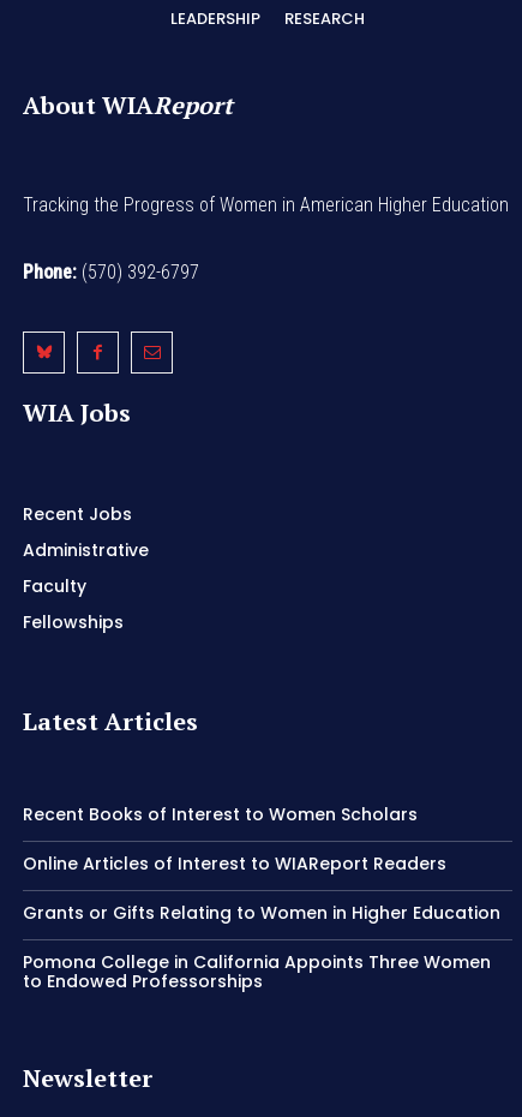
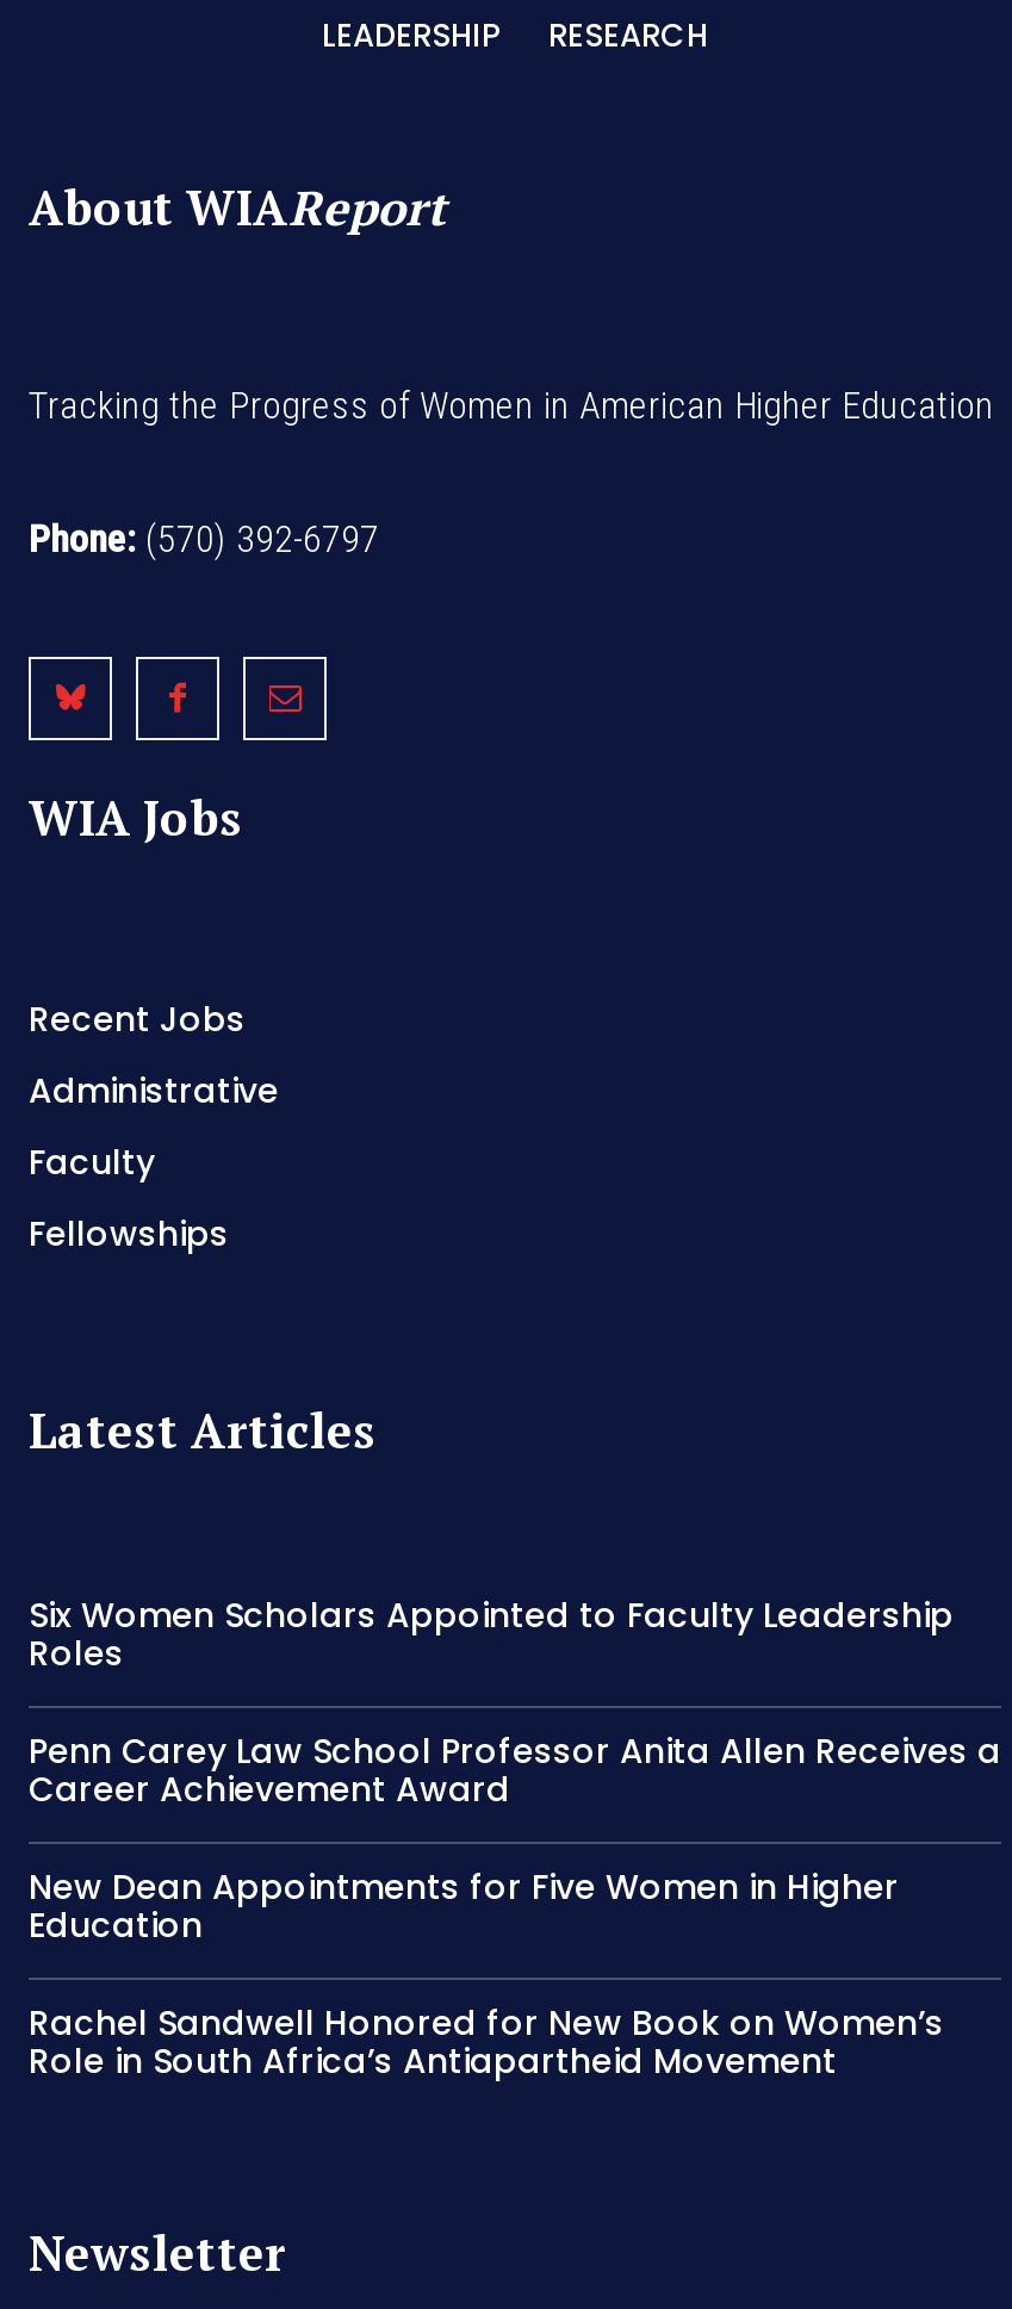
[23,803,418,827] Recent Books of Interest to Women Scholars -> [29,1592,954,1678] Six Women Scholars Appointed to Faculty Leadership | Roles
[23,852,446,876] Online Articles of Interest to WIAReport Readers -> [29,1728,1001,1814] Penn Carey Law School Professor Anita Allen Receives a | Career Achievement Award
[23,901,500,925] Grants or Gifts Relating to Women in Higher Education -> [29,1864,899,1949] New Dean Appointments for Five Women in Higher | Education
[23,950,491,994] Pomona College in California Appoints Three Women | to Endowed Professorships -> [29,2000,944,2085] Rachel Sandwell Honored for New Book on Women’s | Role in South Africa’s Antiapartheid Movement

